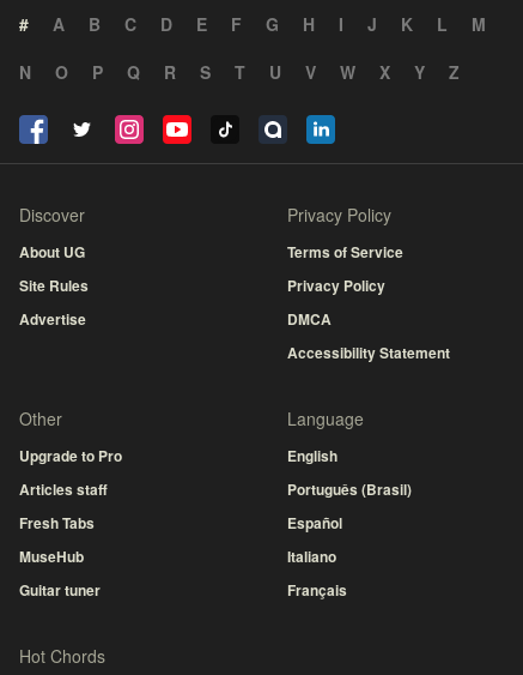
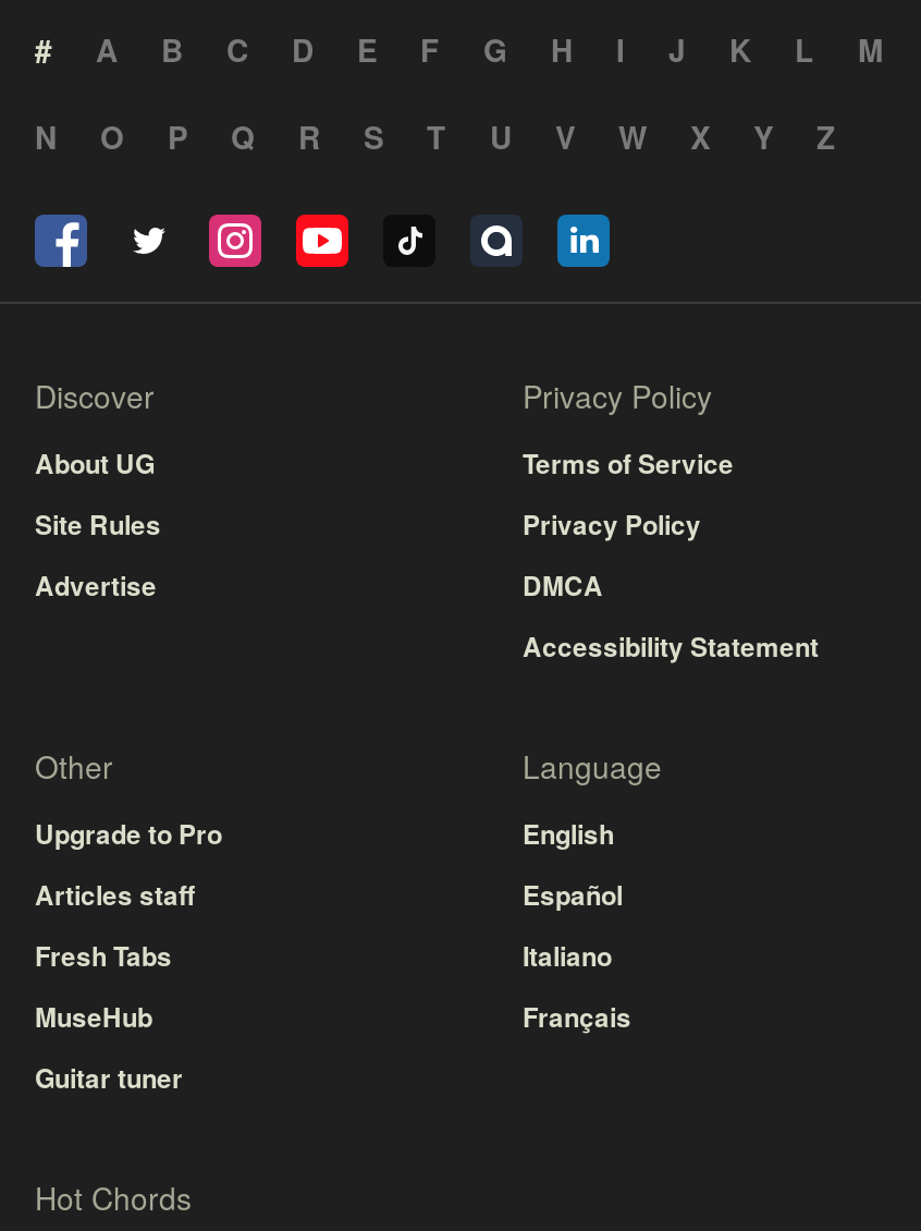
[287,479,412,500] Português (Brasil) -> none
moved [287,512,347,601] -> [523,875,631,1036]: Español | Italiano | Français

